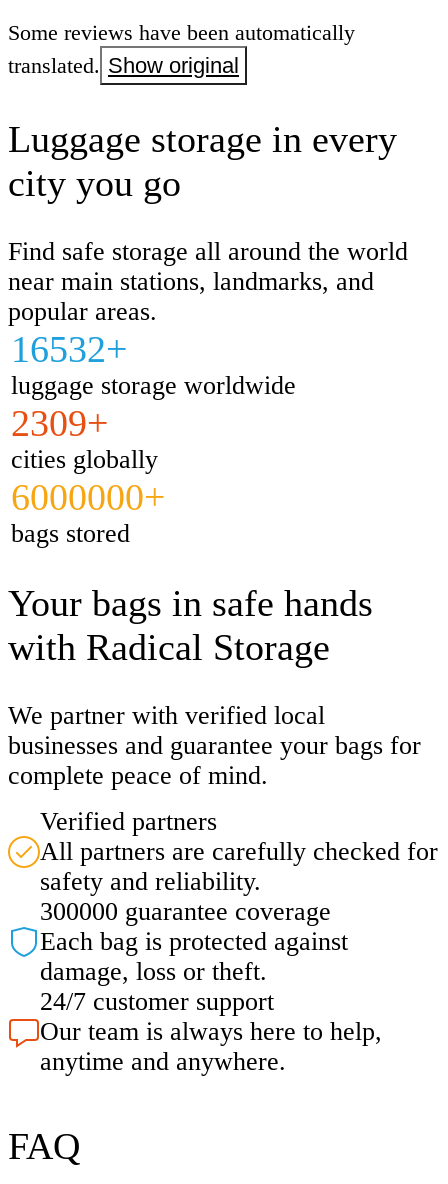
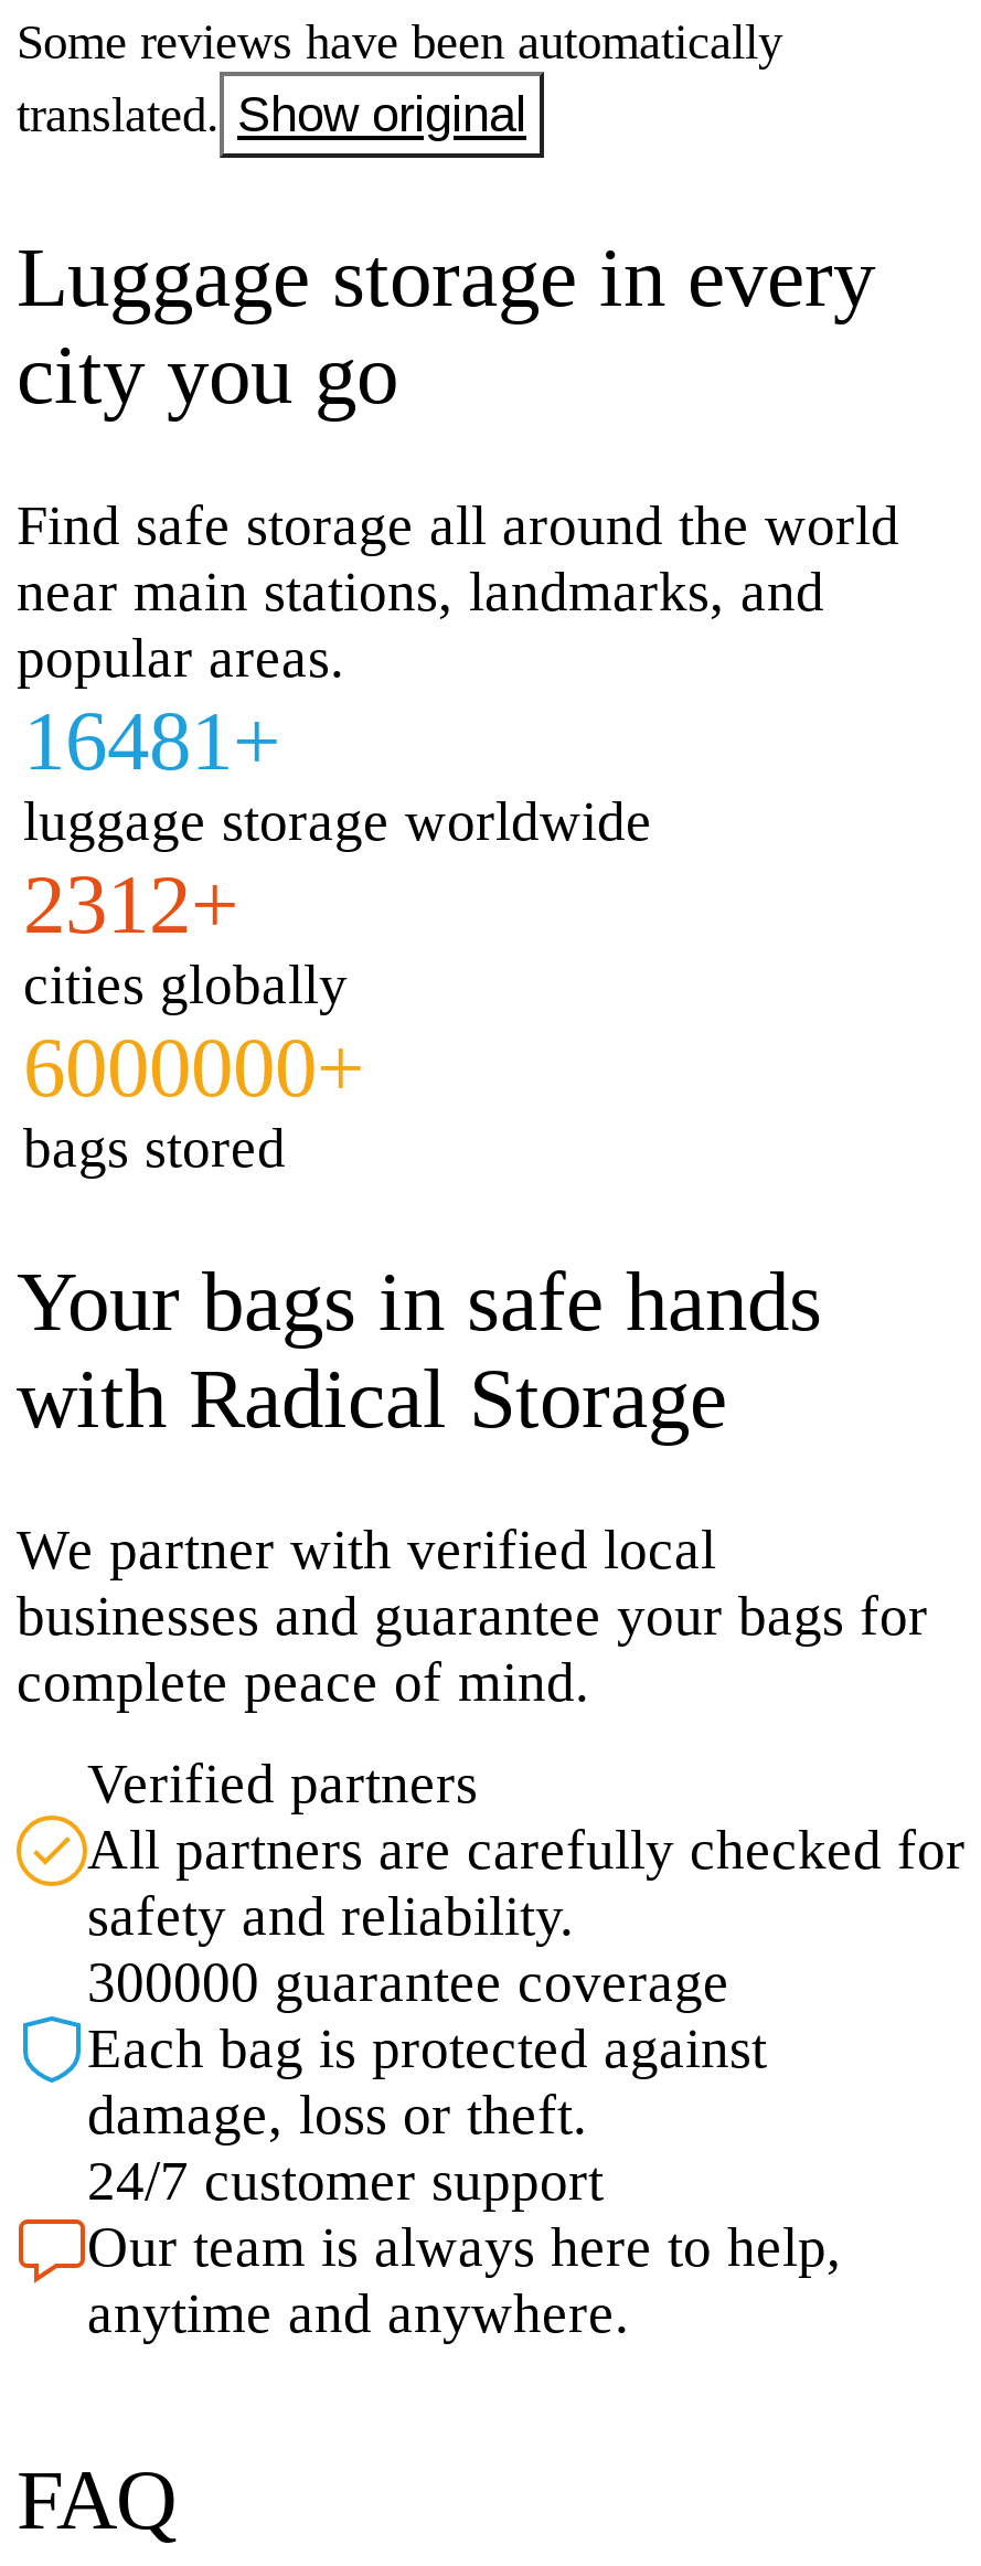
[11,328,127,370] 16532+ -> [23,694,279,786] 16481+
[11,402,108,444] 2309+ -> [23,857,237,950] 2312+

